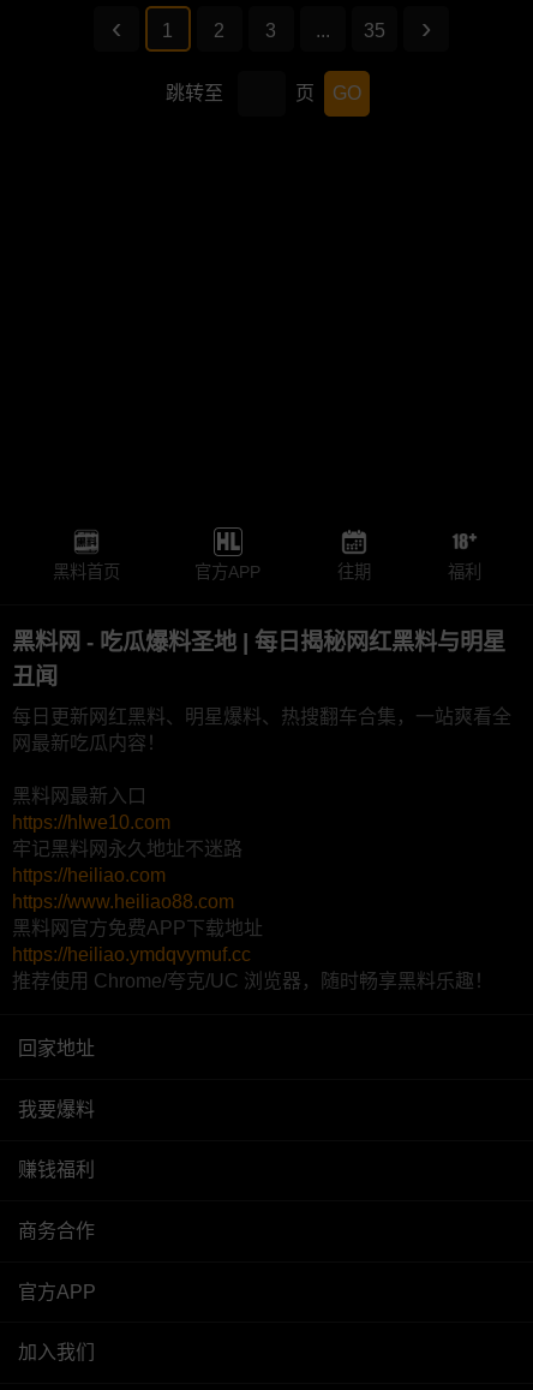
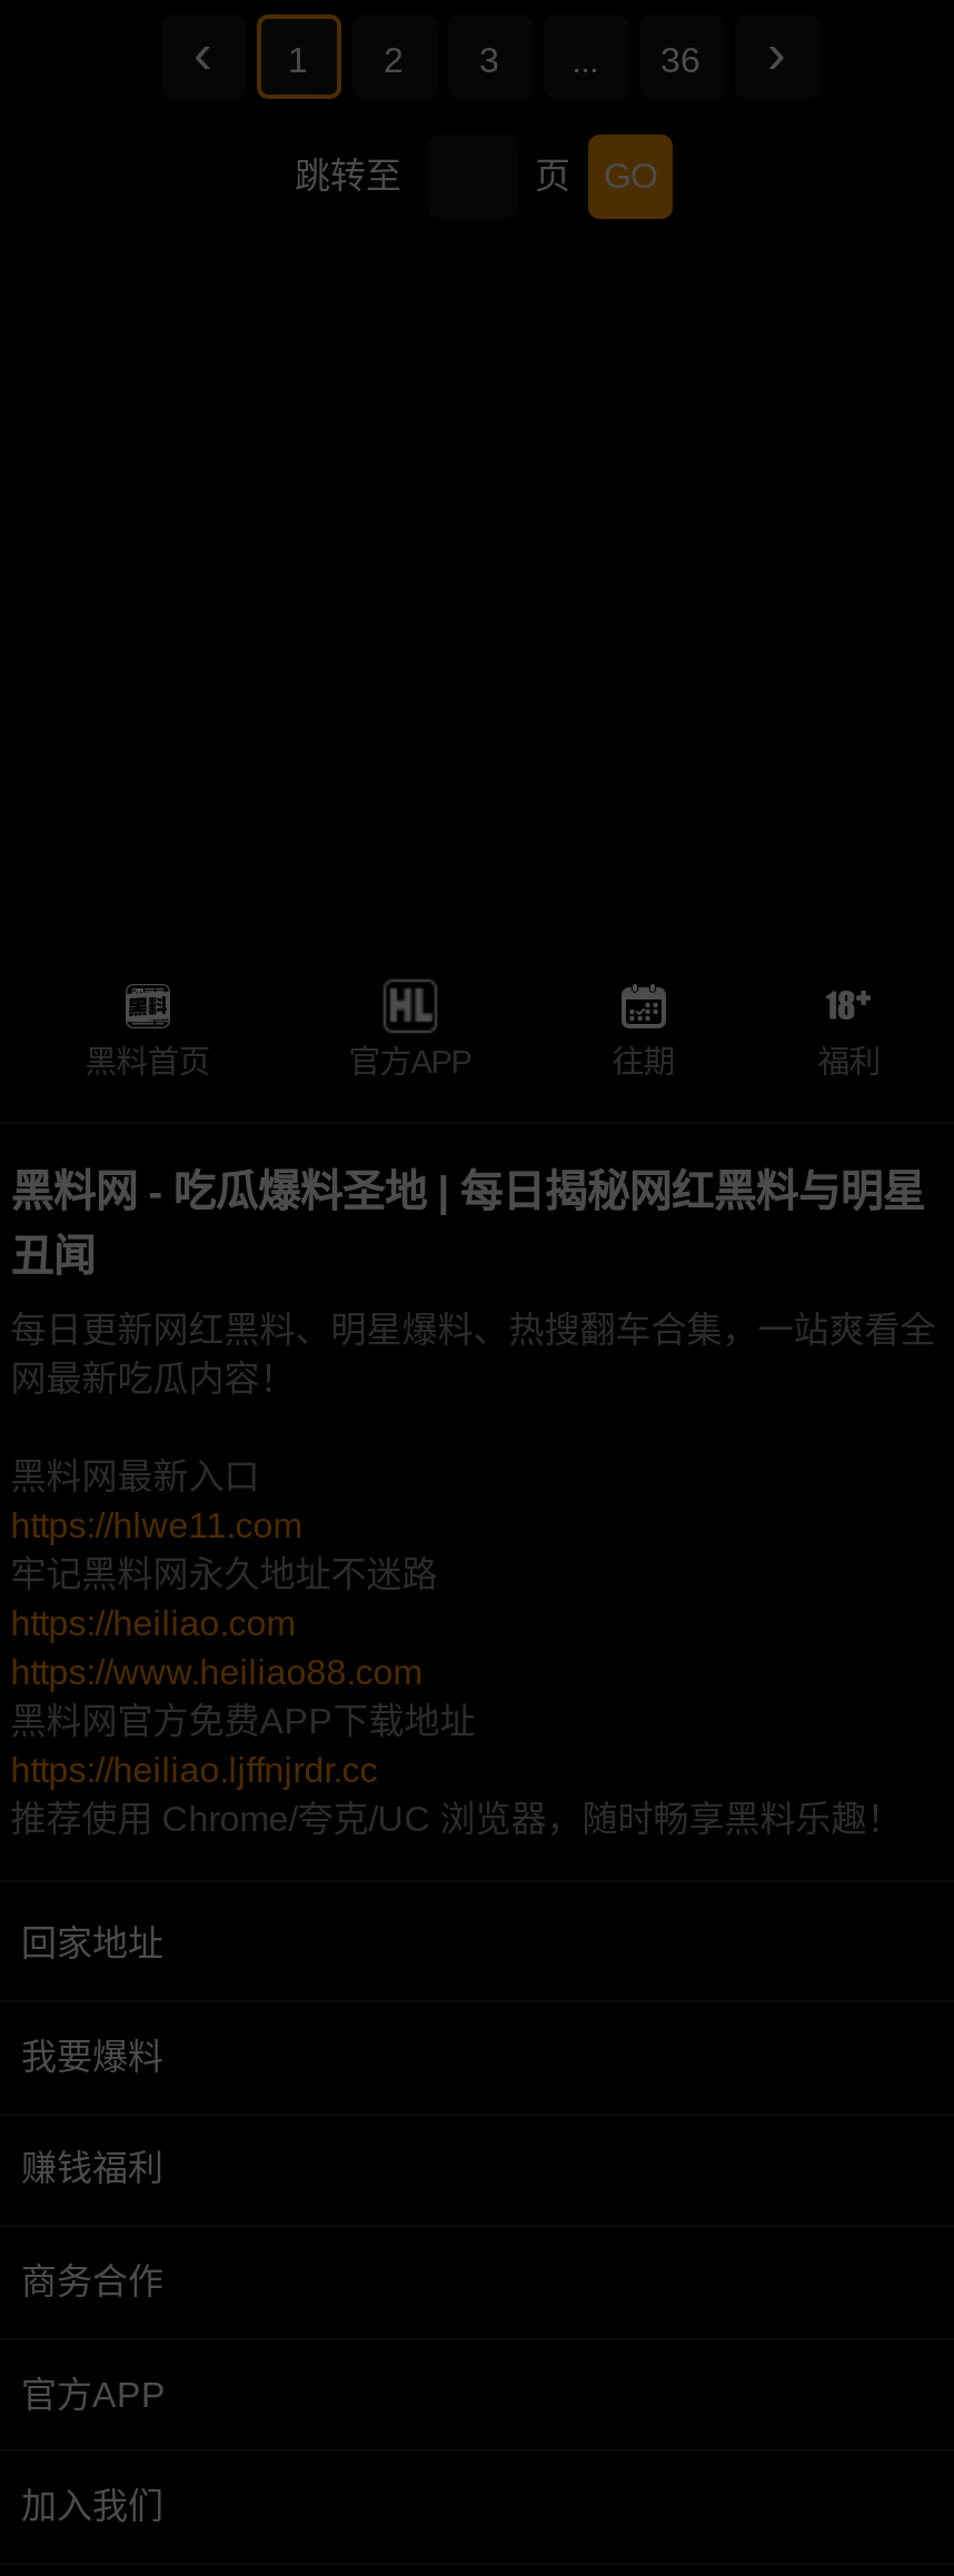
[363,21,385,41] 35 -> [660,41,700,79] 36
[12,812,171,833] https://hlwe10.com -> [10,1507,302,1545] https://hlwe11.com
[12,945,251,965] https://heiliao.ymdqvymuf.cc -> [10,1752,377,1790] https://heiliao.ljffnjrdr.cc

